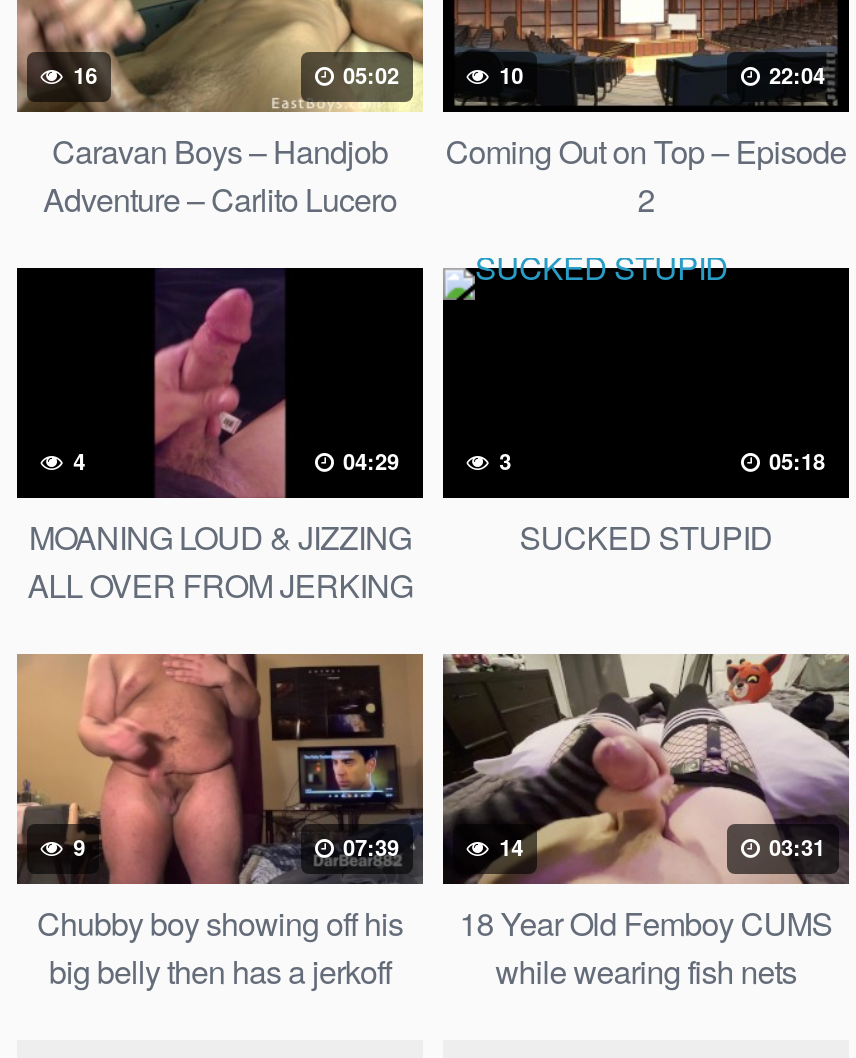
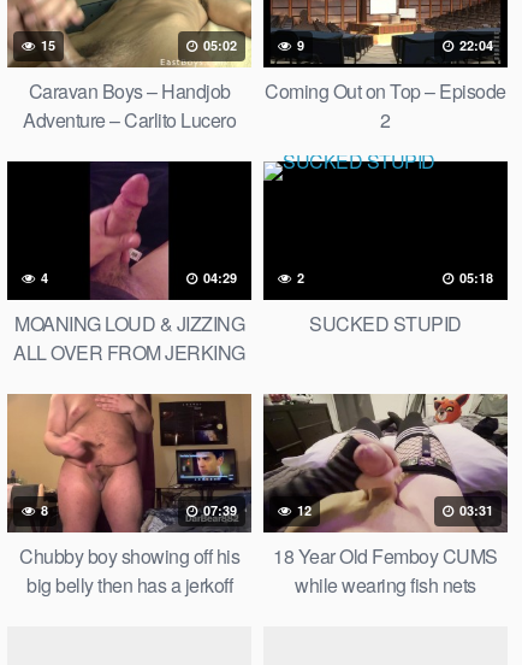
[67,59,97,89] 16 -> [37,36,55,54] 15
[493,59,523,89] 10 -> [294,36,304,54] 9
[493,445,511,475] 3 -> [294,268,304,286] 2
[67,831,85,861] 9 -> [37,501,48,519] 8
[493,831,523,861] 14 -> [294,501,312,519] 12

